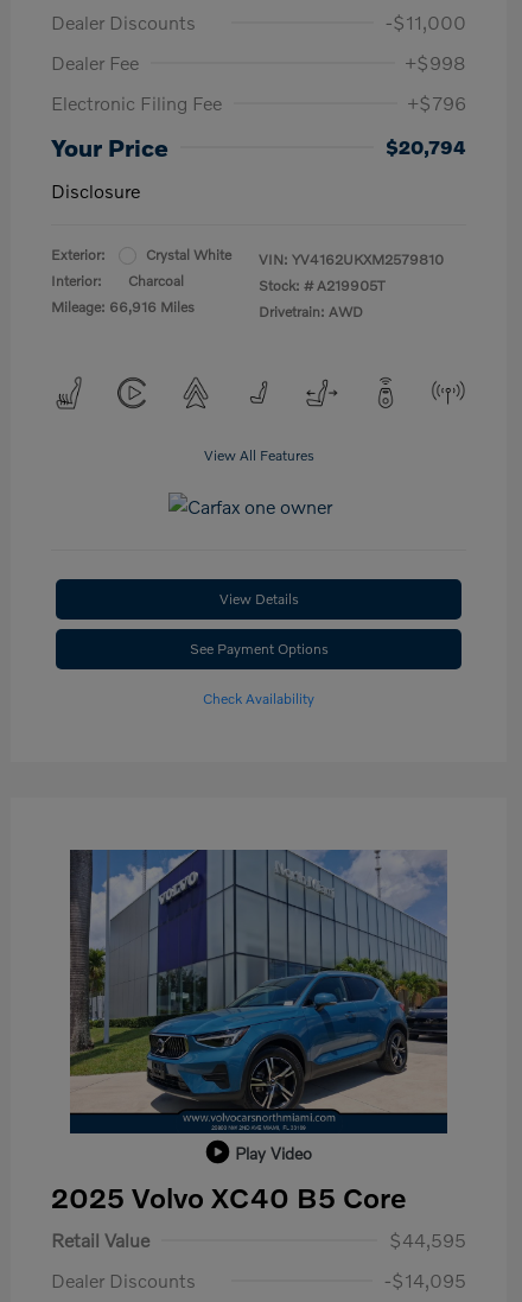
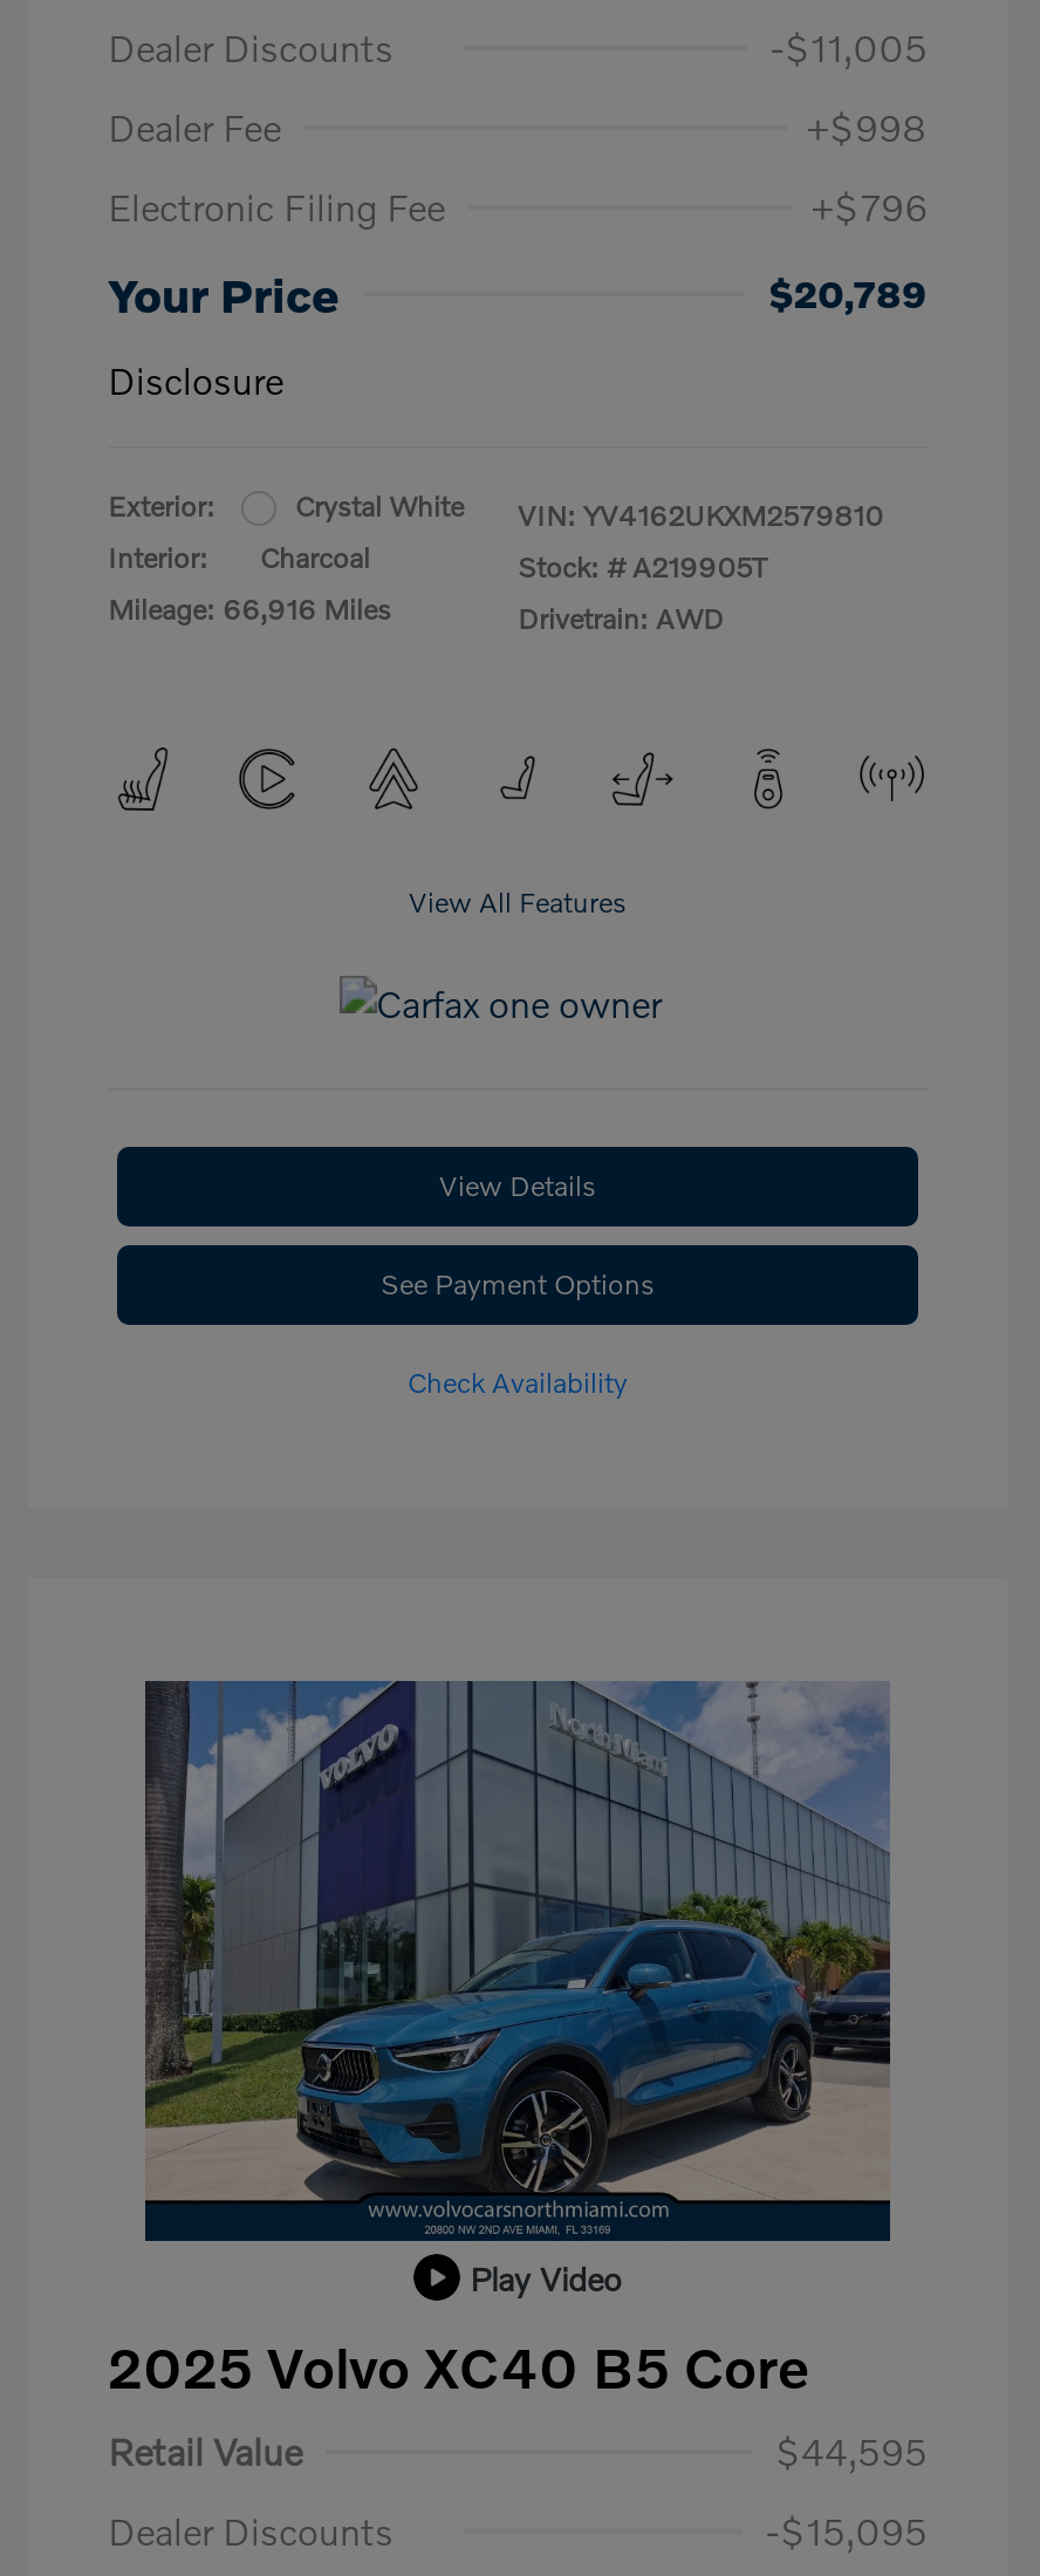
[386,11,466,33] -$11,000 -> [771,25,928,69] -$11,005
[386,135,466,158] $20,794 -> [768,271,928,315] $20,789
[384,1269,466,1291] -$14,095 -> [766,2508,928,2552] -$15,095

